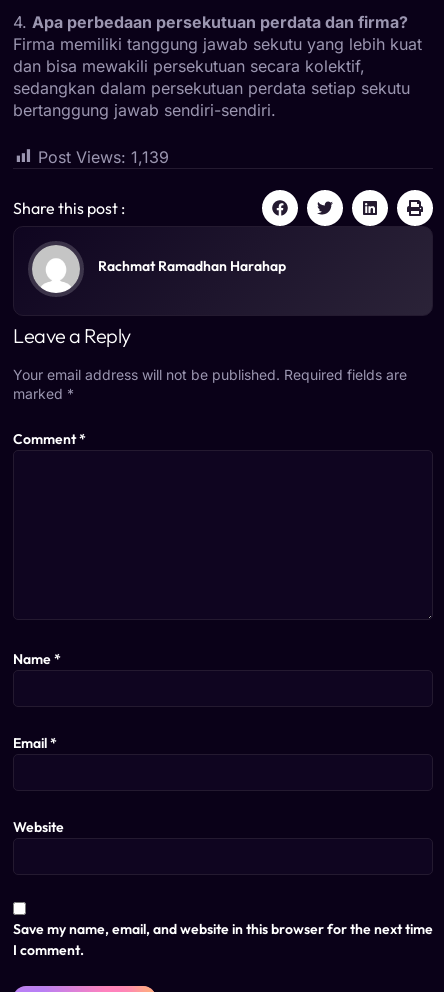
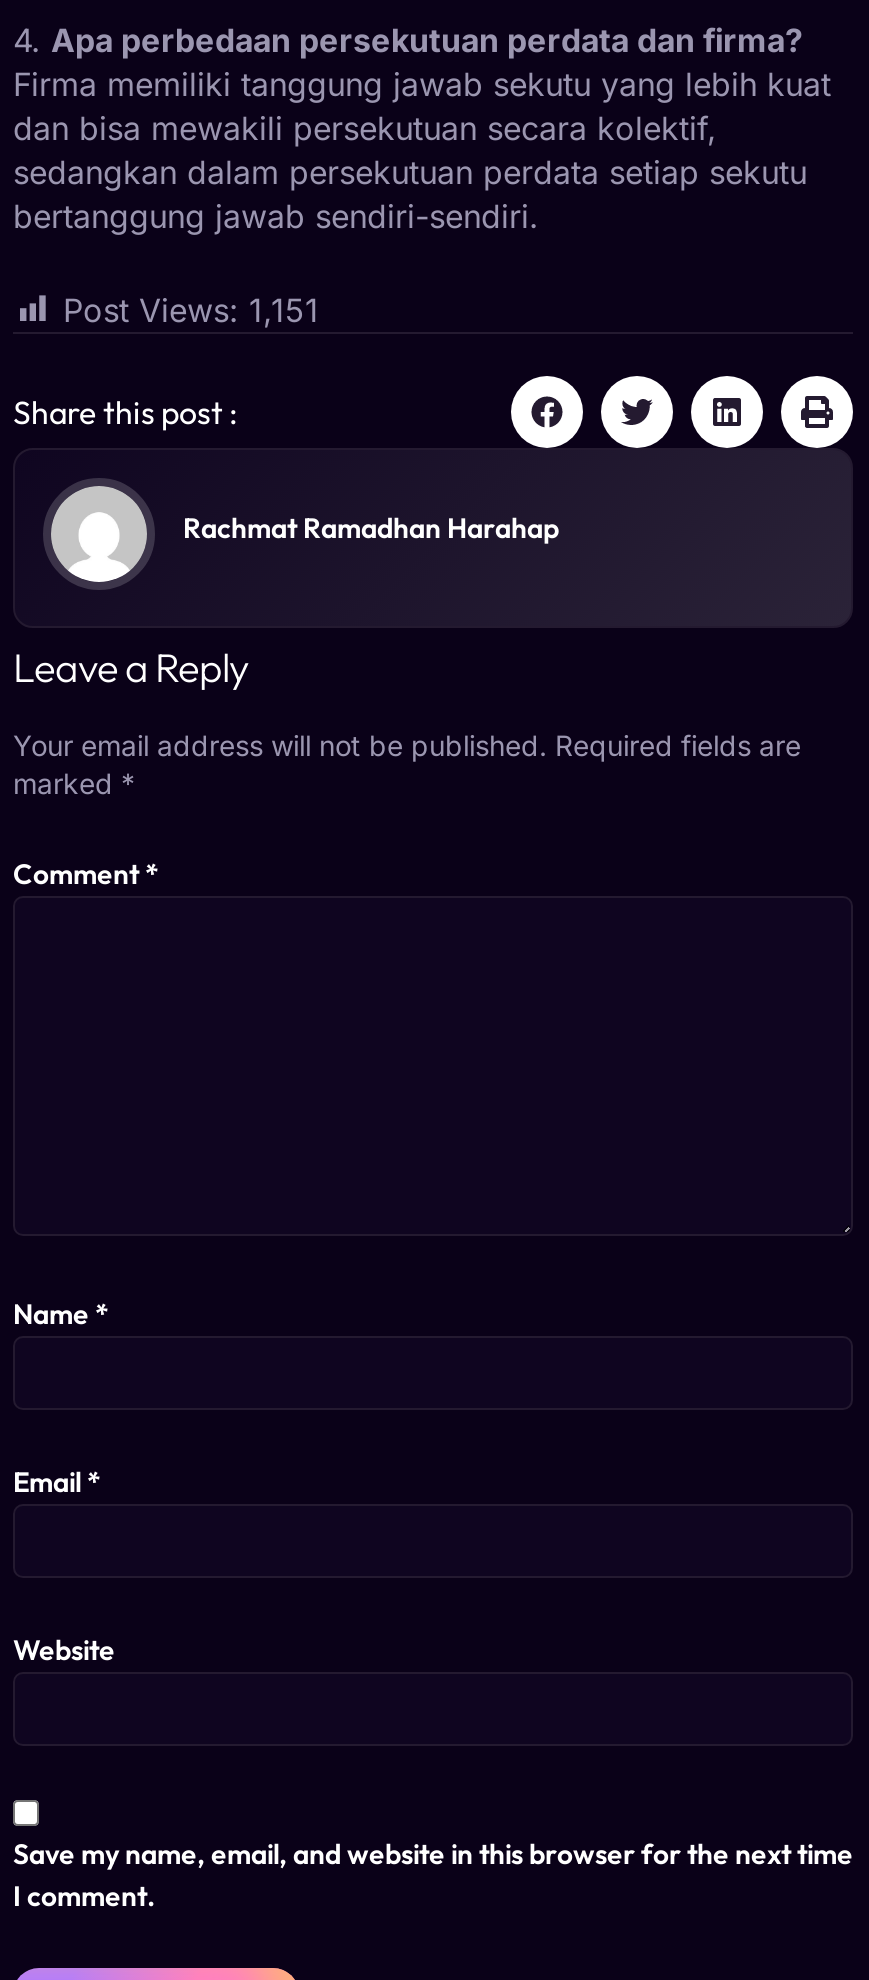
[38,146,169,166] Post Views: 1,139 -> [63,289,319,329] Post Views: 1,151

